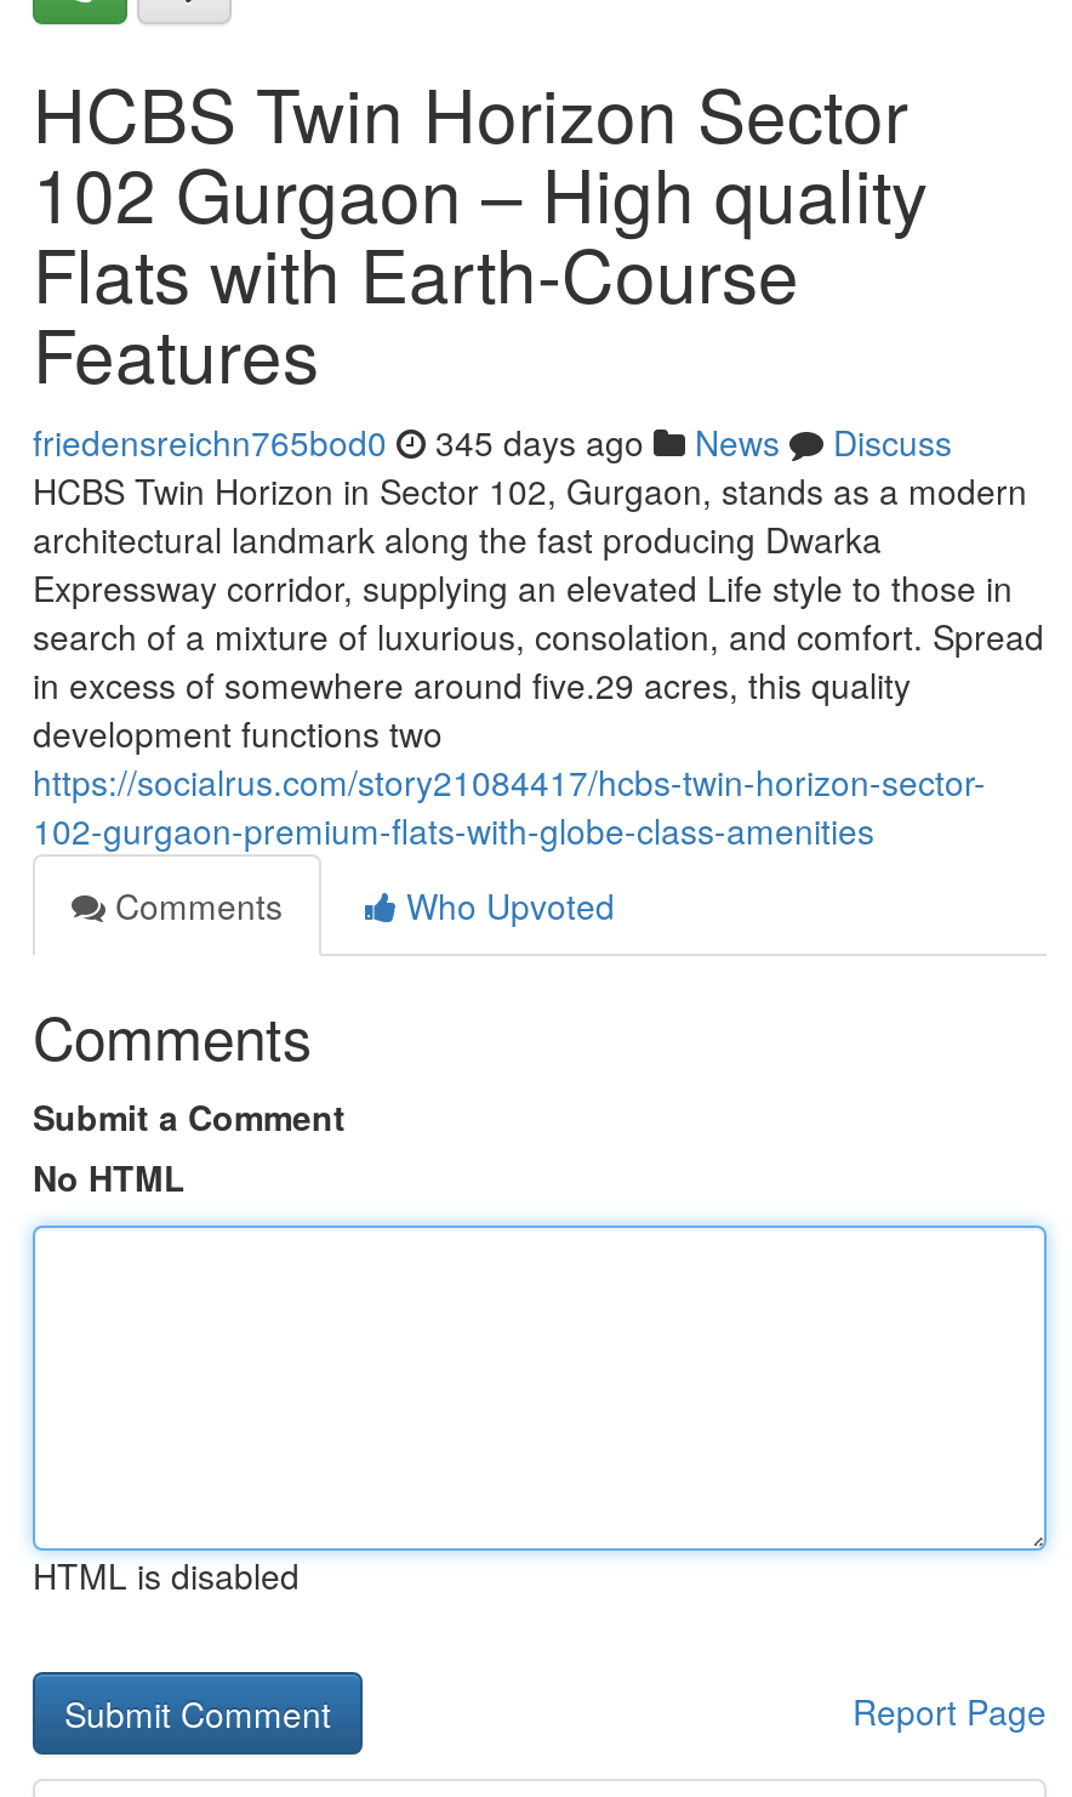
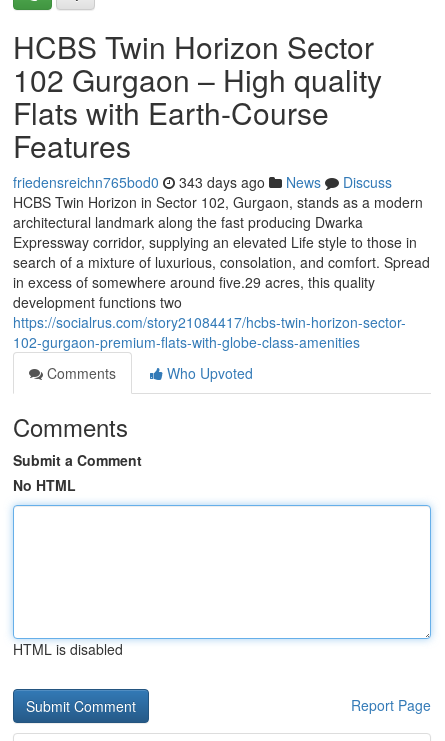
[33,417,952,466] friedensreichn765bod0 345 days ago News Discuss -> [13,172,392,192] friedensreichn765bod0 343 days ago News Discuss

